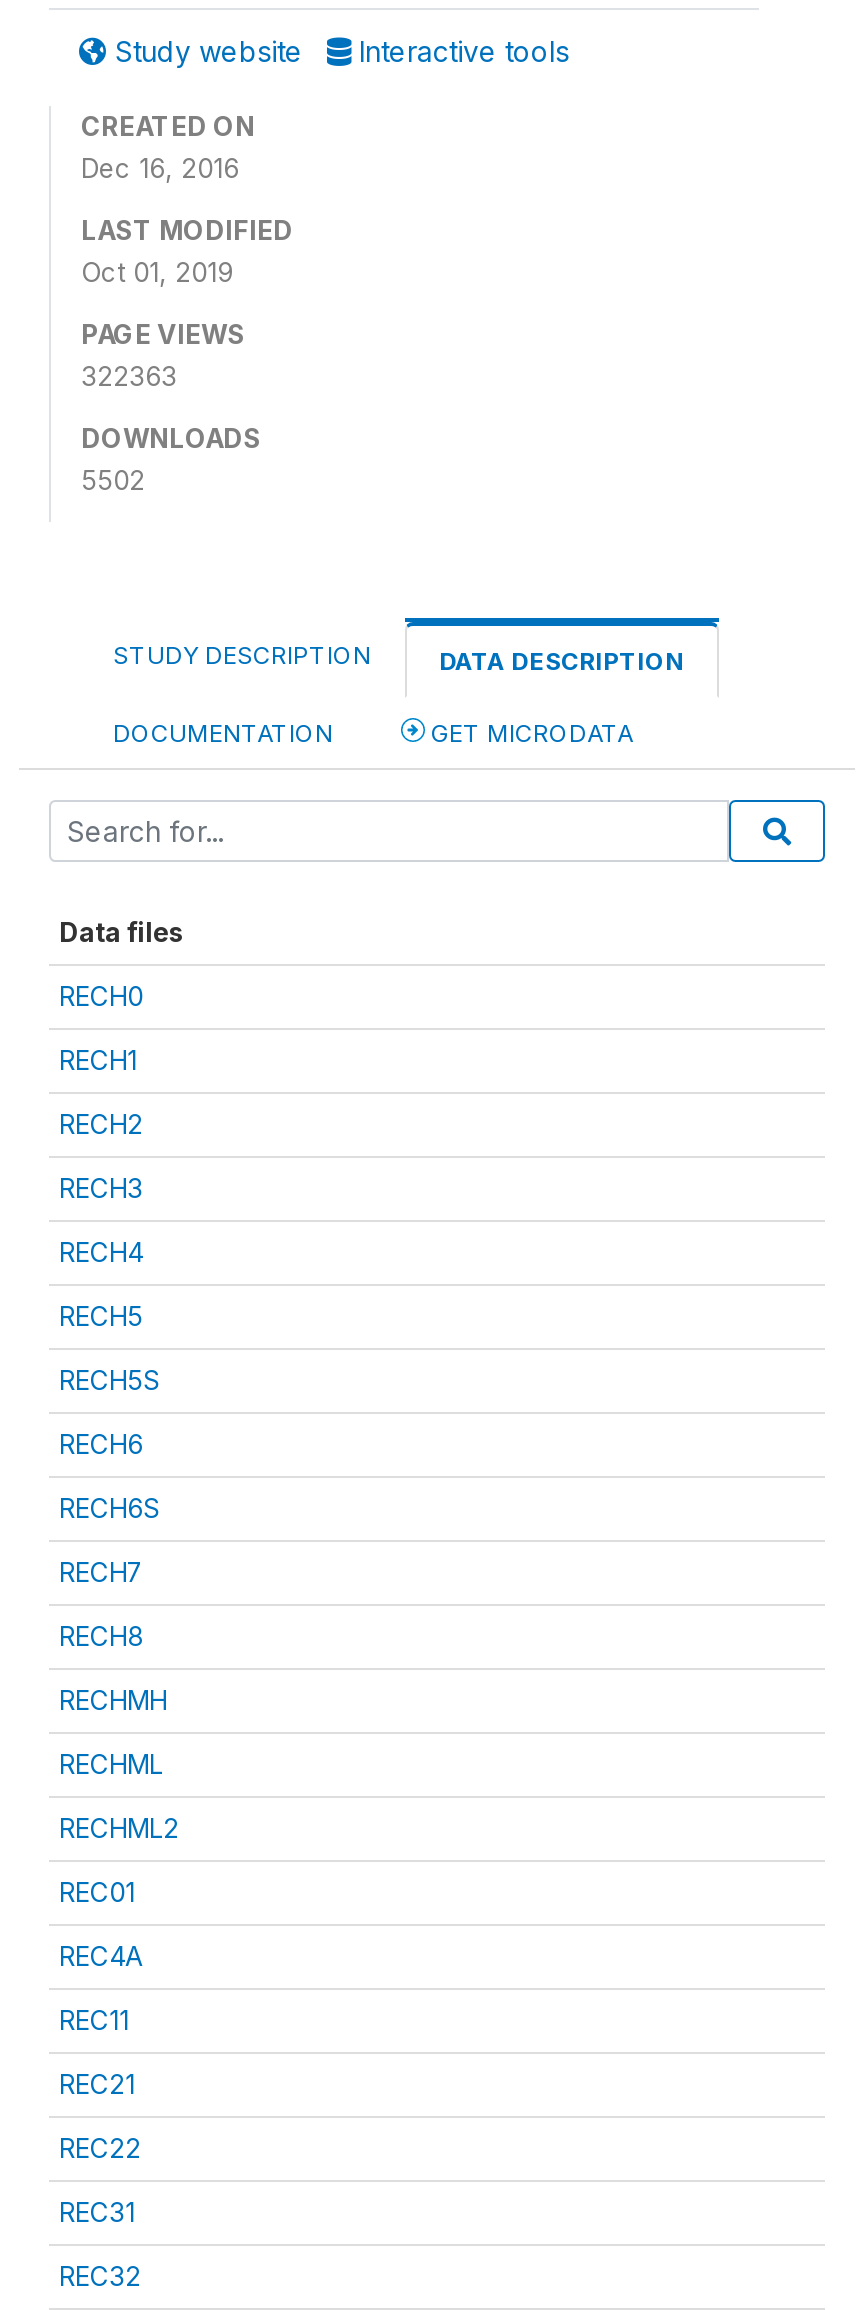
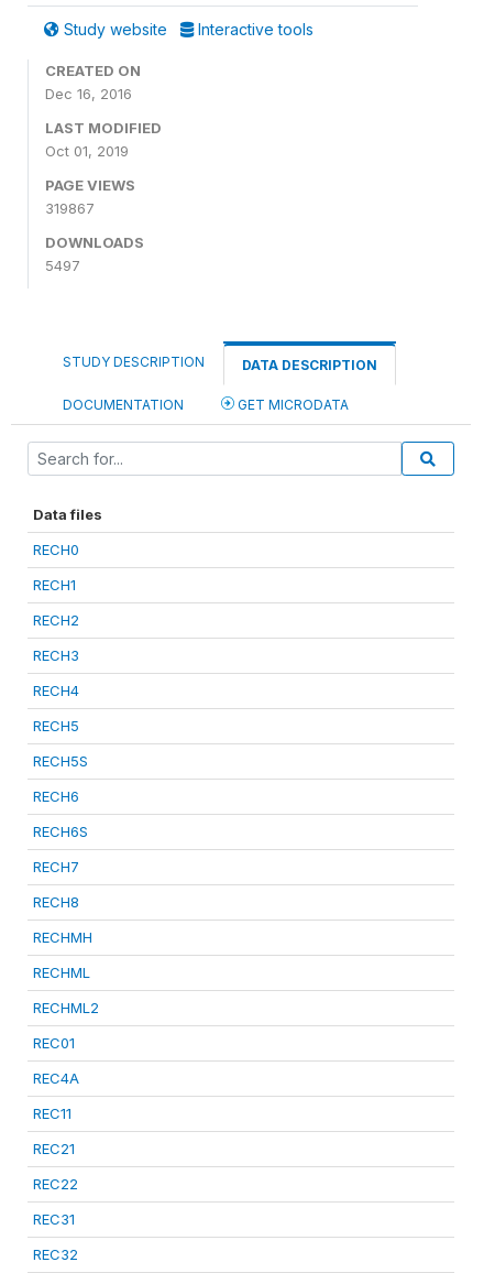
[81,360,177,392] 322363 -> [45,199,95,217] 319867
[81,464,145,496] 5502 -> [45,257,80,274] 5497

